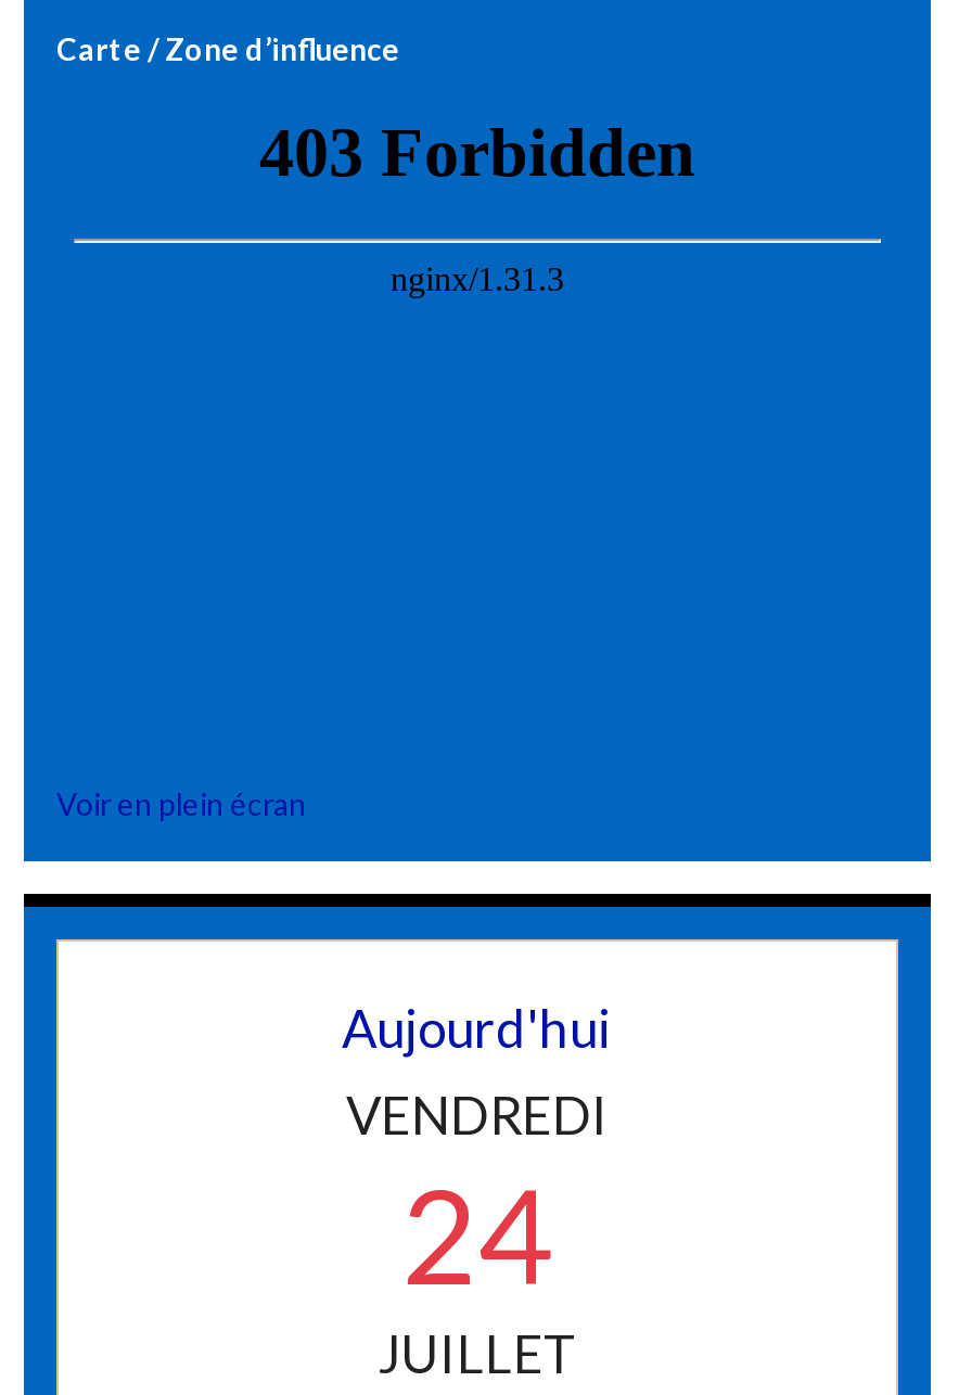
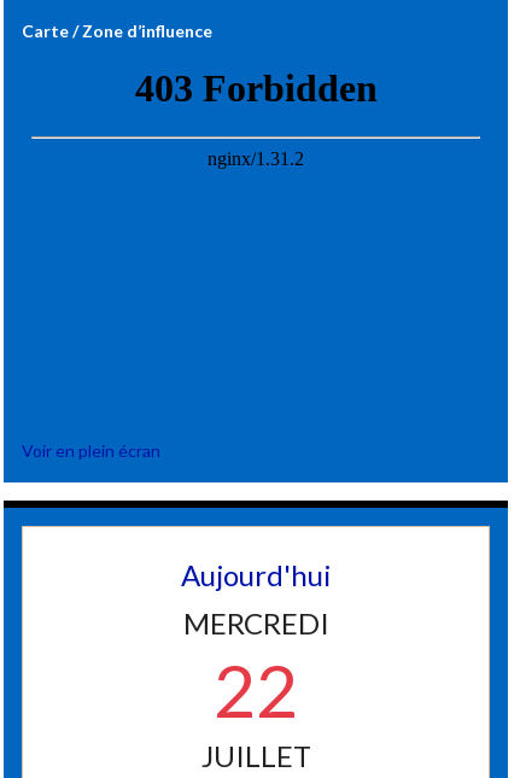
[346,1084,609,1314] VENDREDI | 24 -> [183,605,329,733] MERCREDI | 22

